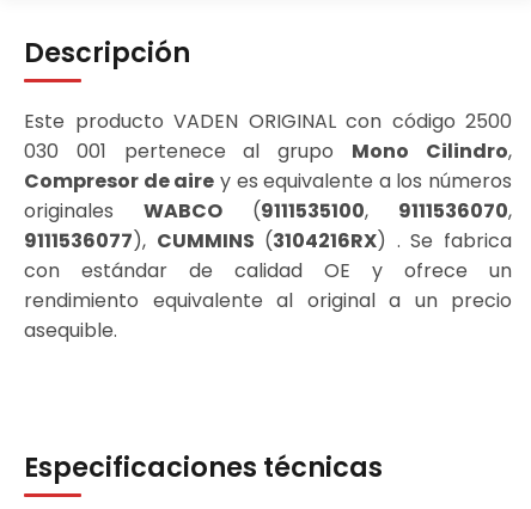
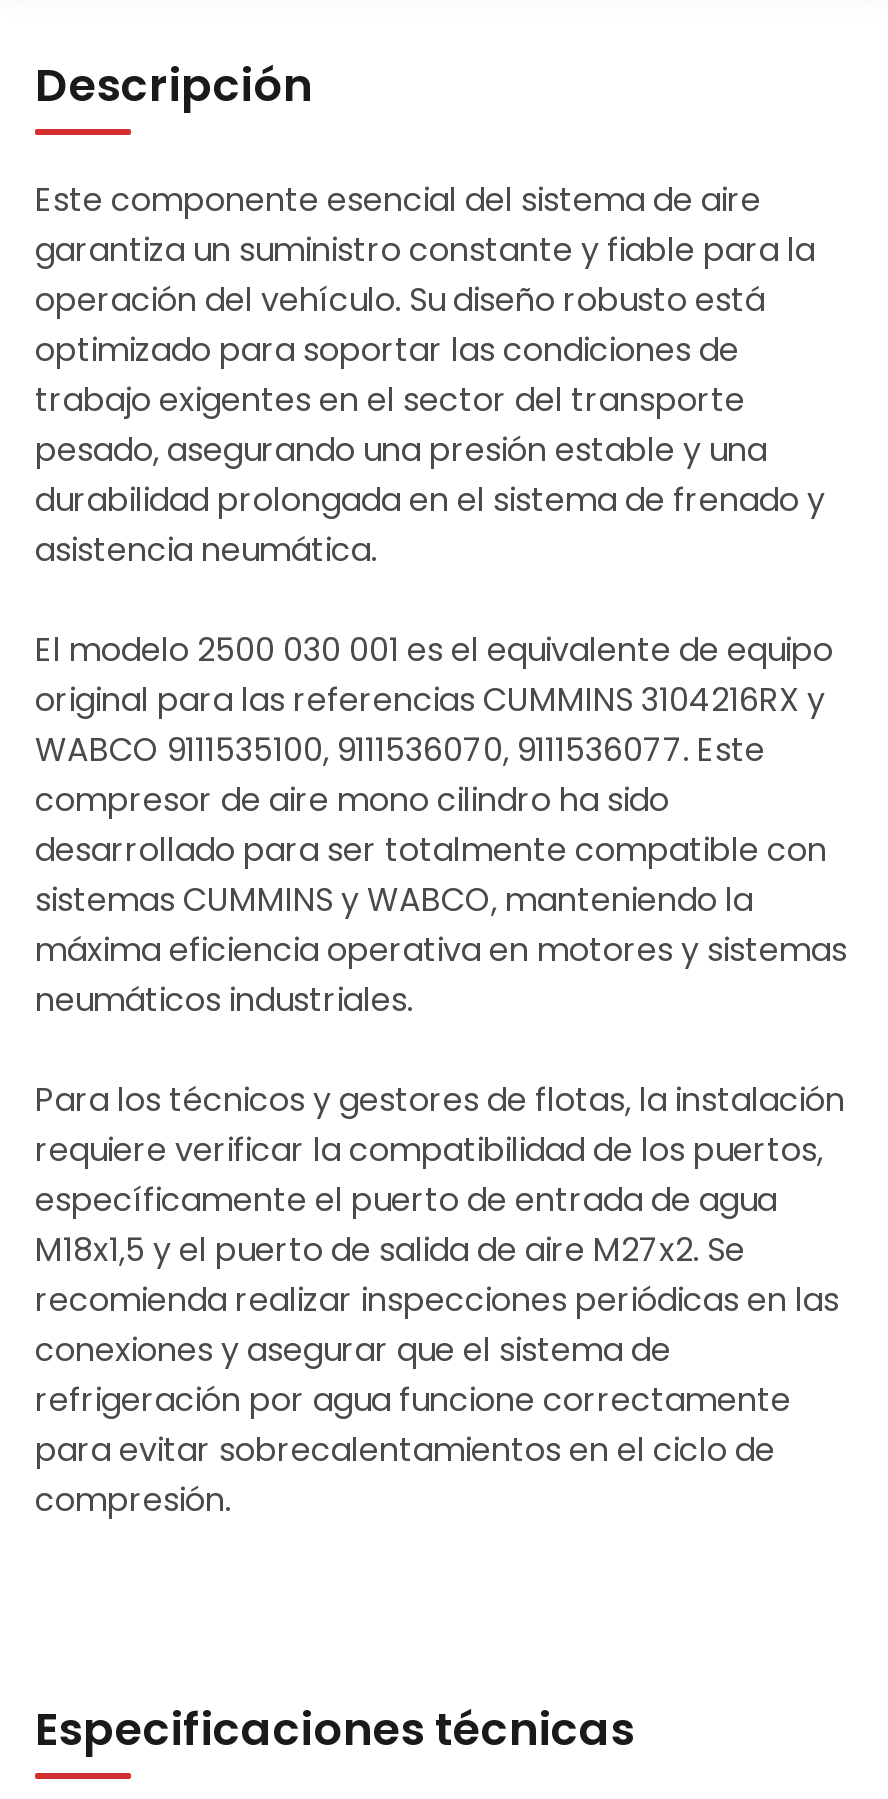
[24,108,512,344] Este producto VADEN ORIGINAL con código 2500 | 030 001 pertenece al grupo Mono Cilindro, | Compresor de aire y es equivalente a los números | originales WABCO (9111535100, 9111536070, | 9111536077), CUMMINS (3104216RX) . Se fabrica | con estándar de calidad OE y ofrece un | rendimiento equivalente al original a un precio | asequible. -> [35,177,847,1523] Este componente esencial del sistema de aire | garantiza un suministro constante y fiable para la | operación del vehículo. Su diseño robusto está | optimizado para soportar las condiciones de | trabajo exigentes en el sector del transporte | pesado, asegurando una presión estable y una | durabilidad prolongada en el sistema de frenado y | asistencia neumática. | El modelo 2500 030 001 es el equivalente de equipo | original para las referencias CUMMINS 3104216RX y | WABCO 9111535100, 9111536070, 9111536077. Este | compresor de aire mono cilindro ha sido | desarrollado para ser totalmente compatible con | sistemas CUMMINS y WABCO, manteniendo la | máxima eficiencia operativa en motores y sistemas | neumáticos industriales. | Para los técnicos y gestores de flotas, la instalación | requiere verificar la compatibilidad de los puertos, | específicamente el puerto de entrada de agua | M18x1,5 y el puerto de salida de aire M27x2. Se | recomienda realizar inspecciones periódicas en las | conexiones y asegurar que el sistema de | refrigeración por agua funcione correctamente | para evitar sobrecalentamientos en el ciclo de | compresión.

